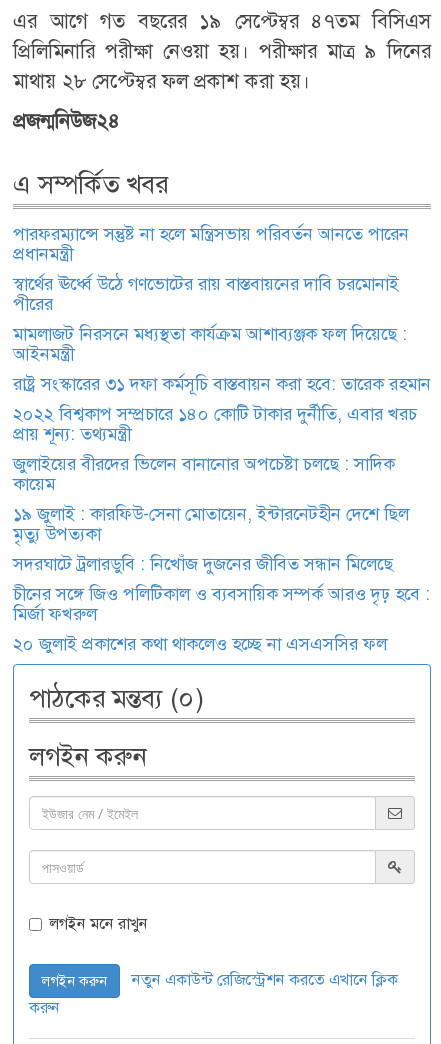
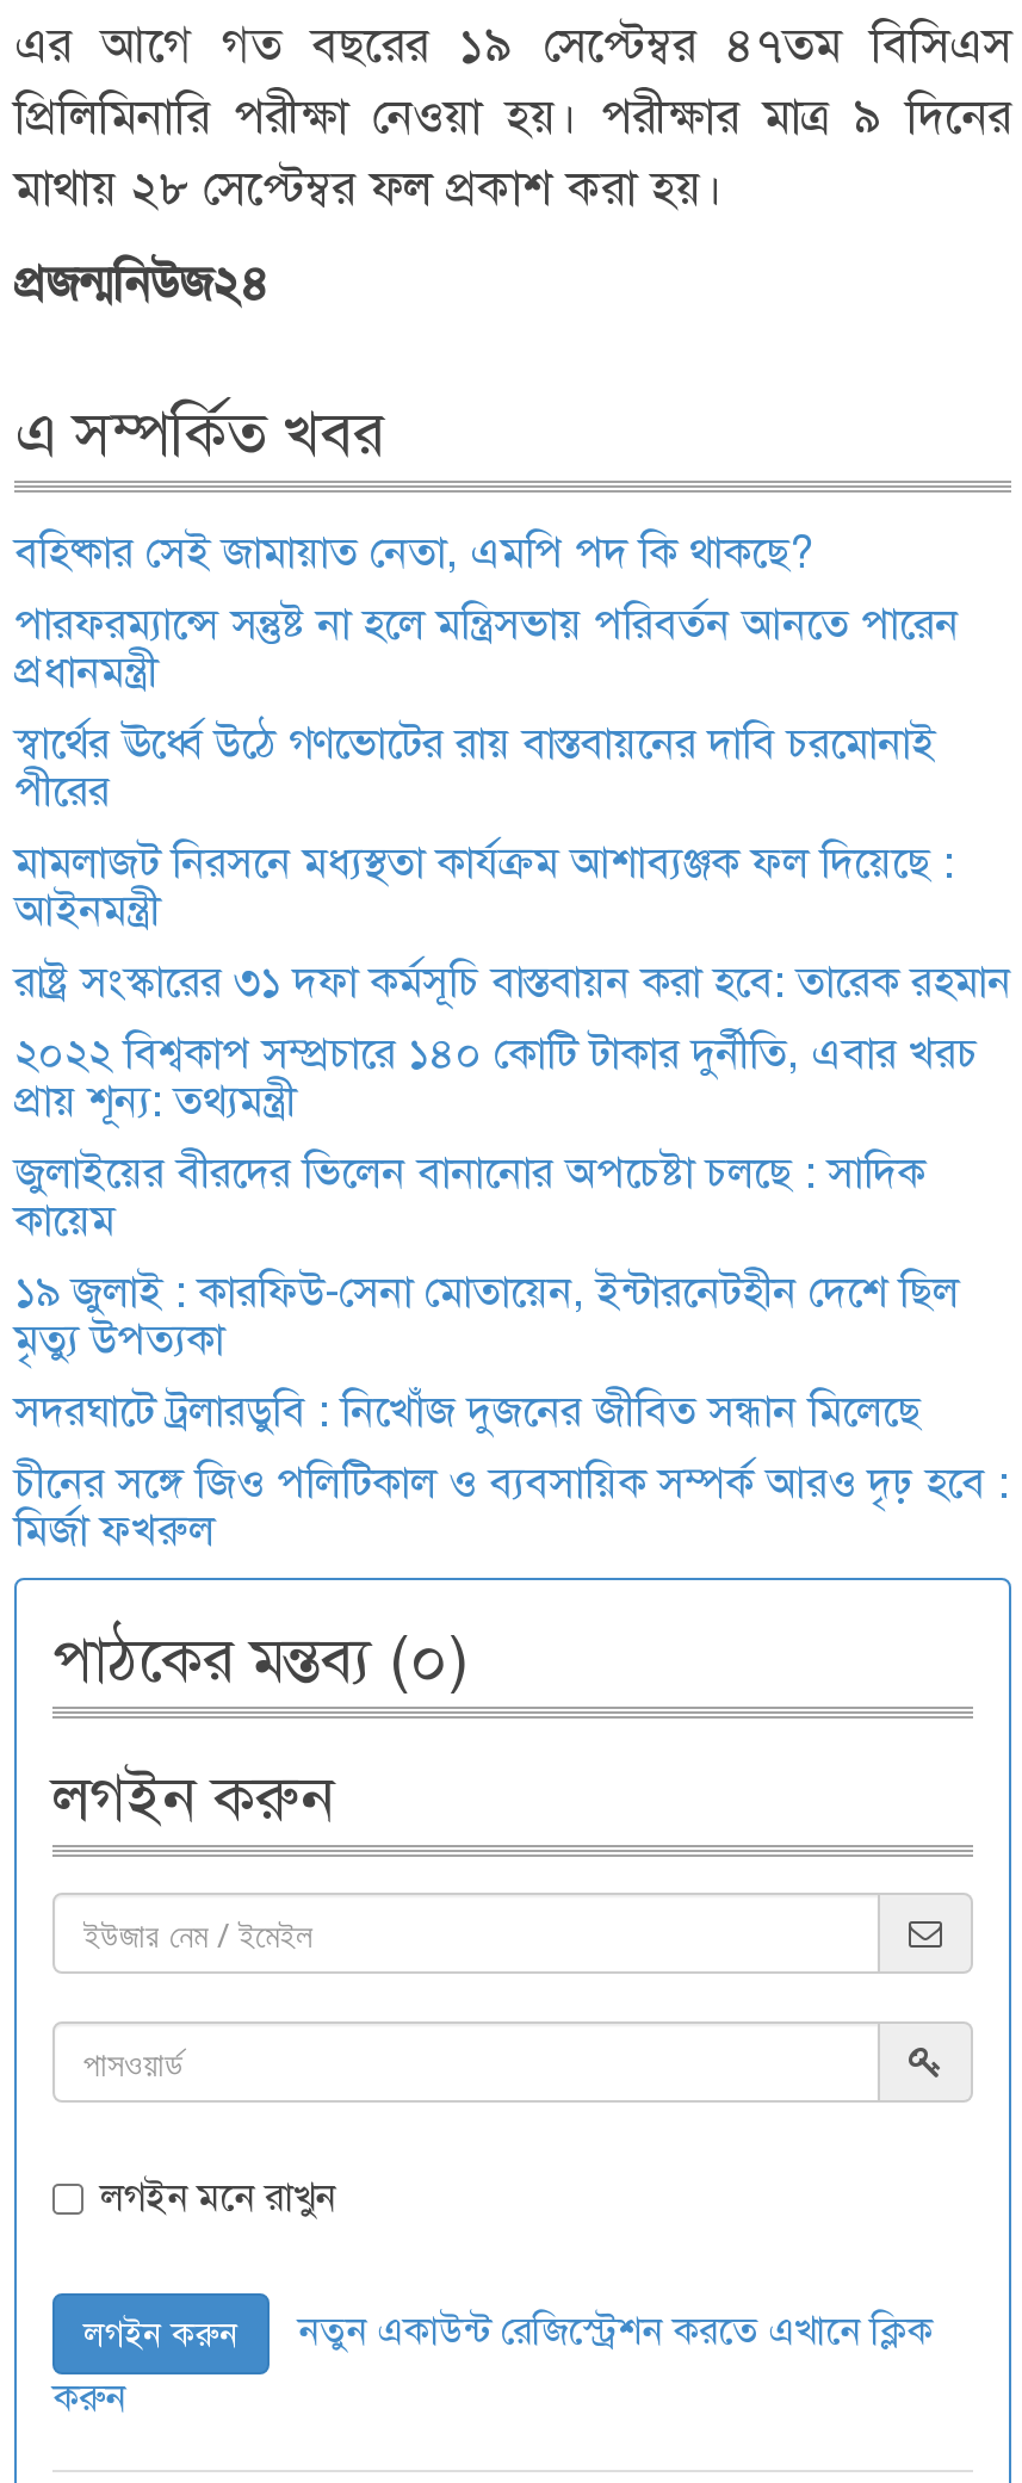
none -> [14,524,813,581] বহিষ্কার সেই জামায়াত নেতা, এমপি পদ কি থাকছে?
moved [13,222,431,626] -> [14,595,1011,1559]: পারফরম্যান্সে সন্তুষ্ট না হলে মন্ত্রিসভায় পরিবর্তন আনতে পারেন | স্বার্থের ঊর্ধ্বে উঠে গণভোটের রায় বাস্তবায়নের দাবি চরমোনাই | পীরের | ... | চীনের সঙ্গে জিও পলিটিকাল ও ব্যবসায়িক সম্পর্ক আরও দৃঢ় হবে : | মির্জা ফখরুল
[13,632,387,656] ২০ জুলাই প্রকাশের কথা থাকলেও হচ্ছে না এসএসসির ফল -> none

